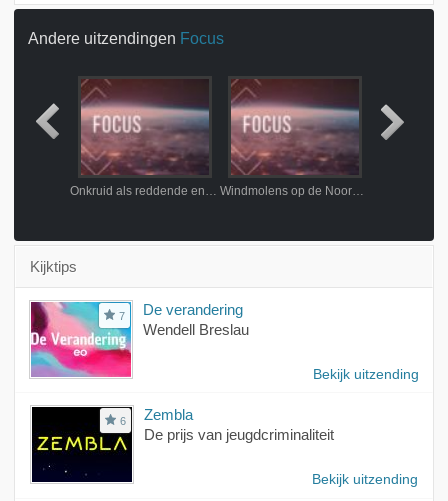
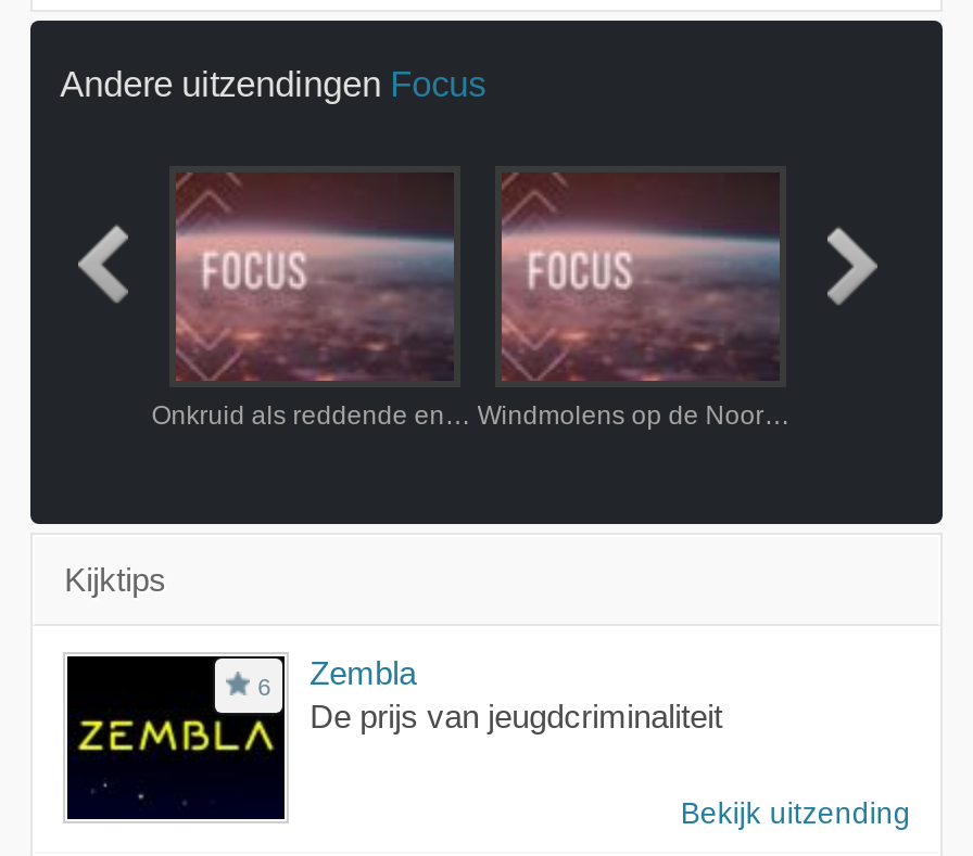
[30,301,419,382] [image] | 7 | De verandering | Wendell Breslau | Bekijk uitzending -> none

